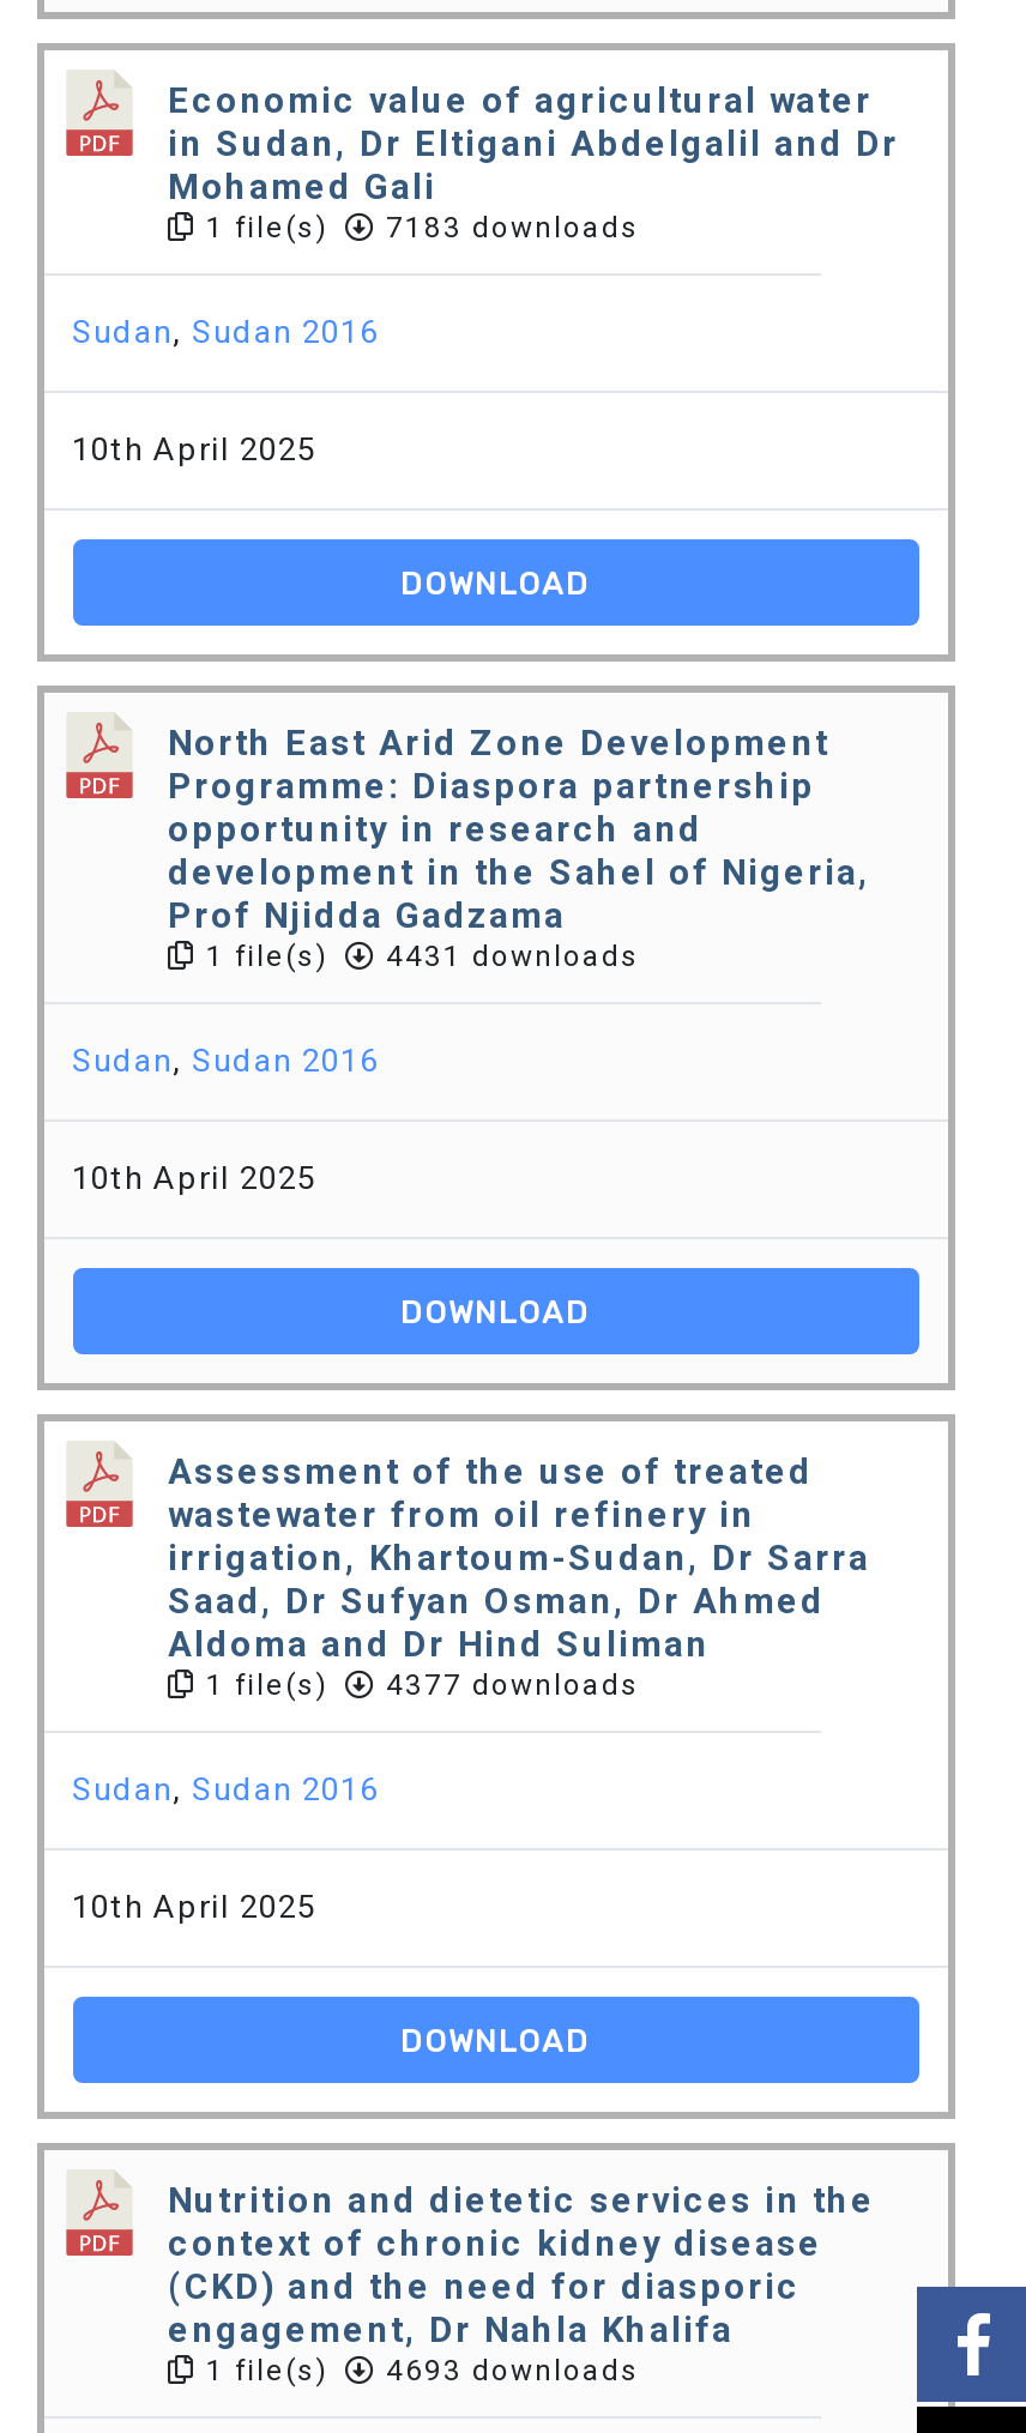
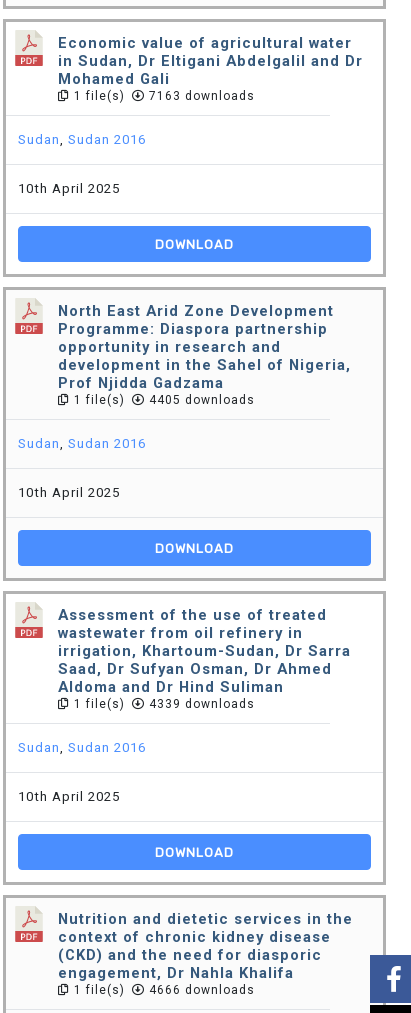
[197,211,640,244] 1 file(s) 7183 downloads -> [69,89,254,103] 1 file(s) 7163 downloads
[197,940,640,973] 1 file(s) 4431 downloads -> [69,393,254,407] 1 file(s) 4405 downloads
[197,1668,640,1702] 1 file(s) 4377 downloads -> [69,697,254,711] 1 file(s) 4339 downloads
[197,2354,640,2387] 1 file(s) 4693 downloads -> [69,983,254,997] 1 file(s) 4666 downloads

